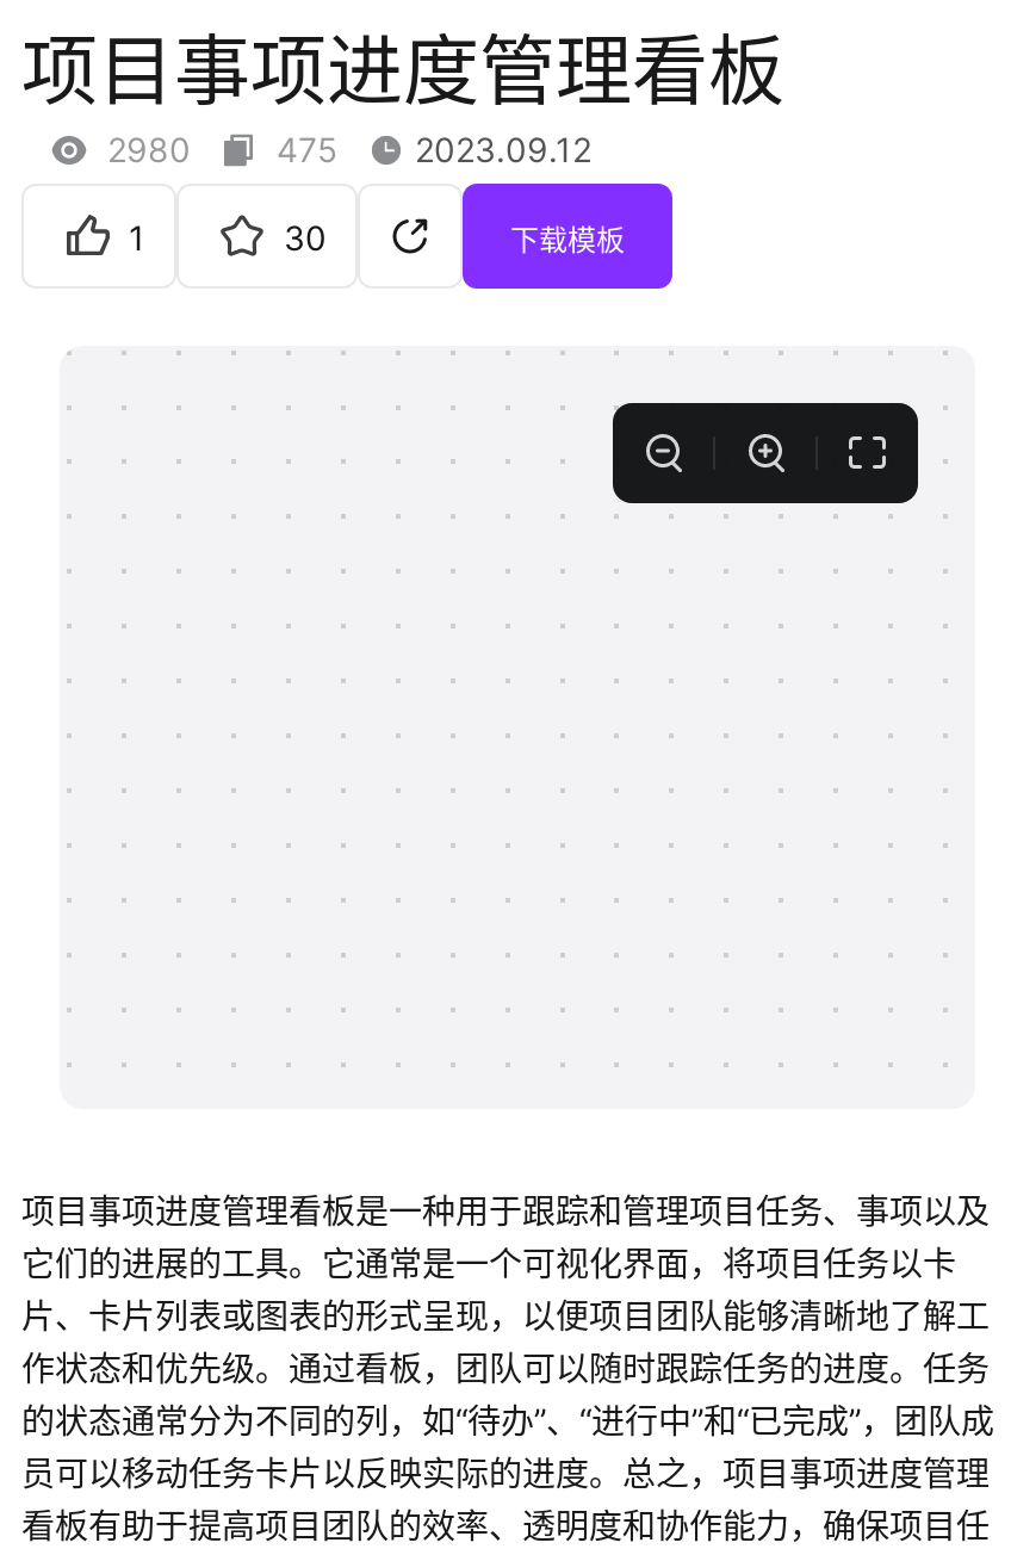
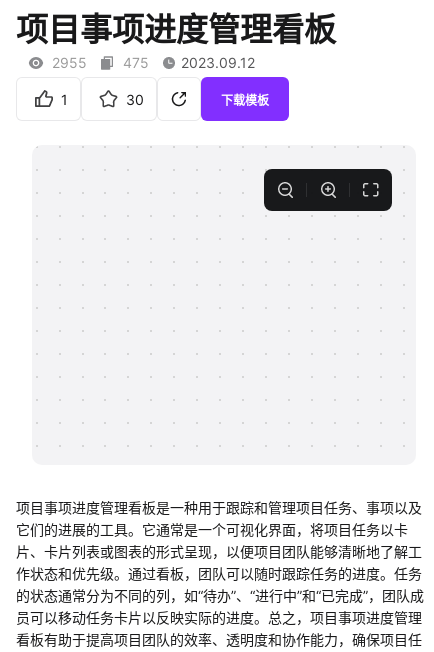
[107,129,191,169] 2980 -> [52,54,87,71] 2955

